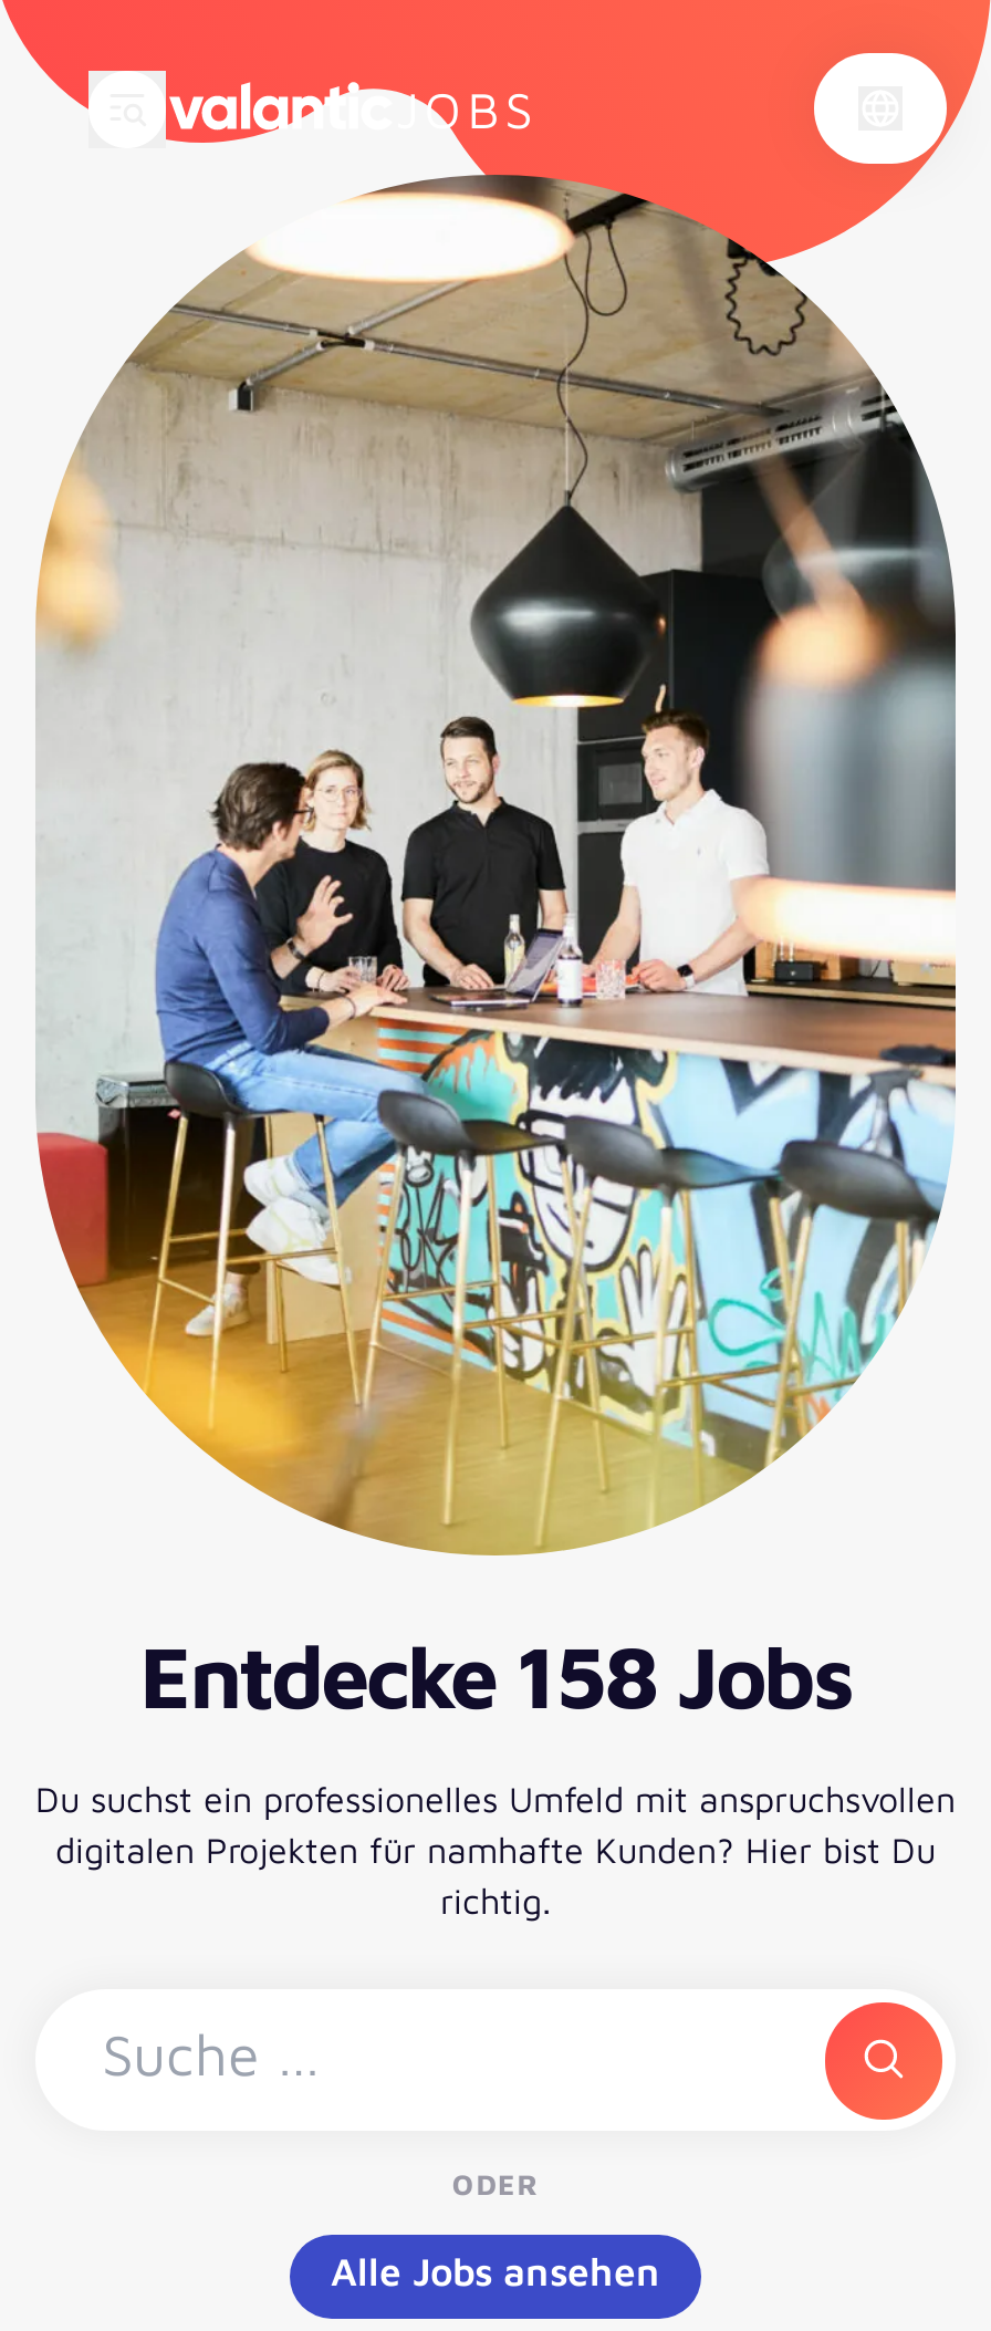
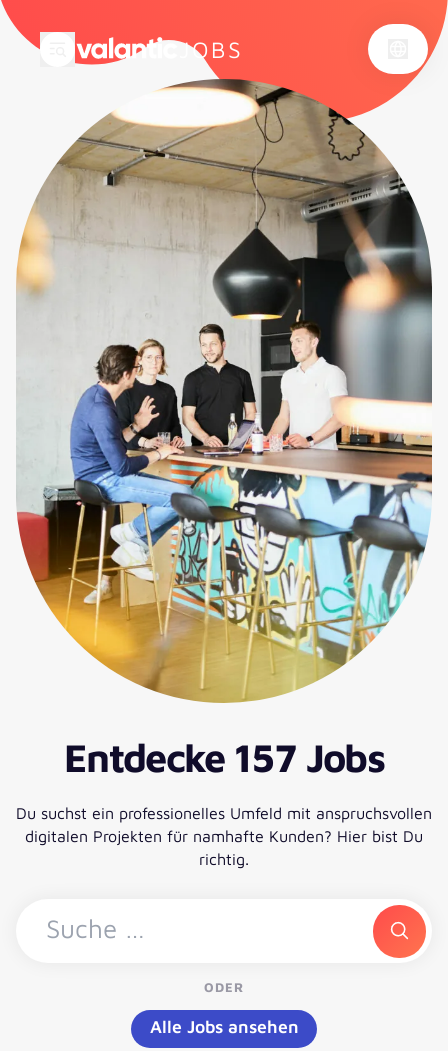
[140,1623,851,1725] Entdecke 158 Jobs -> [64,734,384,780] Entdecke 157 Jobs

